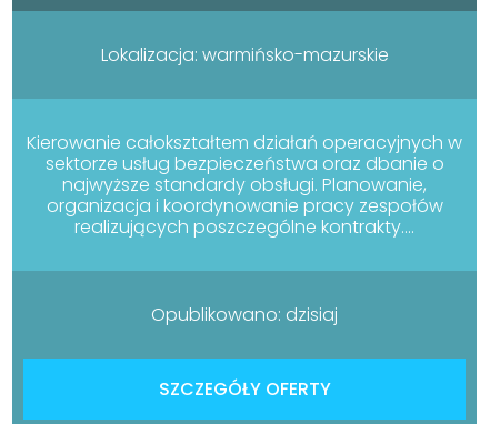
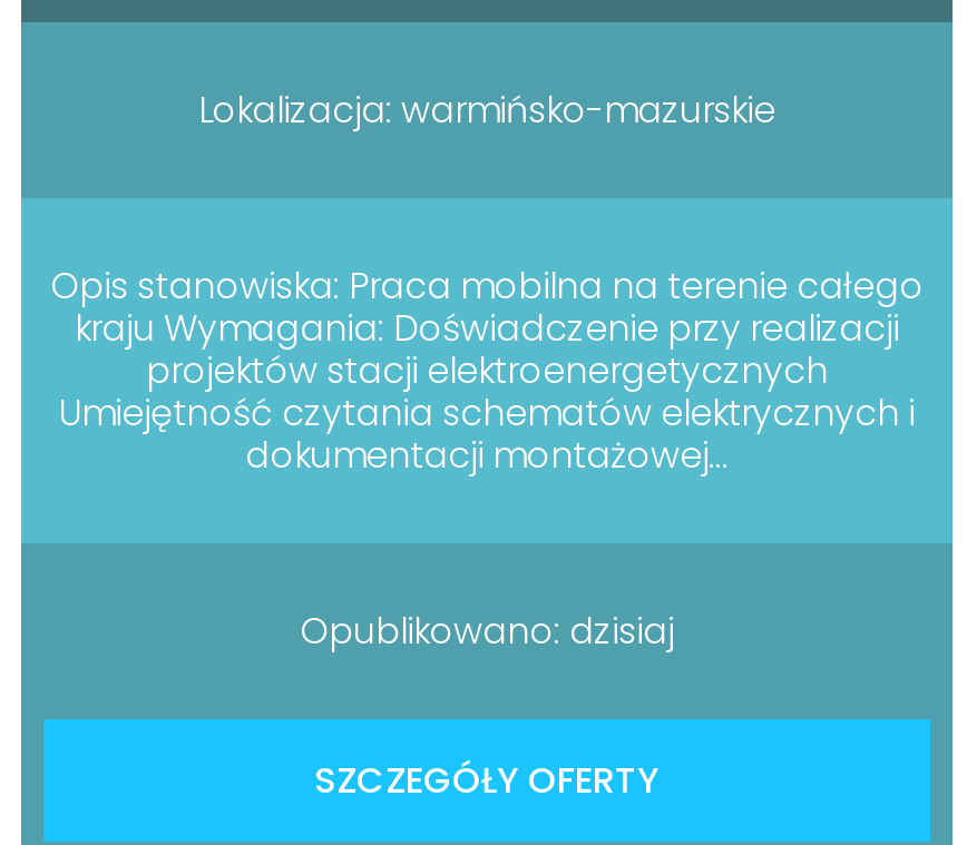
[27,129,462,239] Kierowanie całokształtem działań operacyjnych w | sektorze usług bezpieczeństwa oraz dbanie o | najwyższe standardy obsługi. Planowanie, | organizacja i koordynowanie pracy zespołów | realizujących poszczególne kontrakty.... -> [50,260,924,480] Opis stanowiska: Praca mobilna na terenie całego | kraju Wymagania: Doświadczenie przy realizacji | projektów stacji elektroenergetycznych | Umiejętność czytania schematów elektrycznych i | dokumentacji montażowej...

